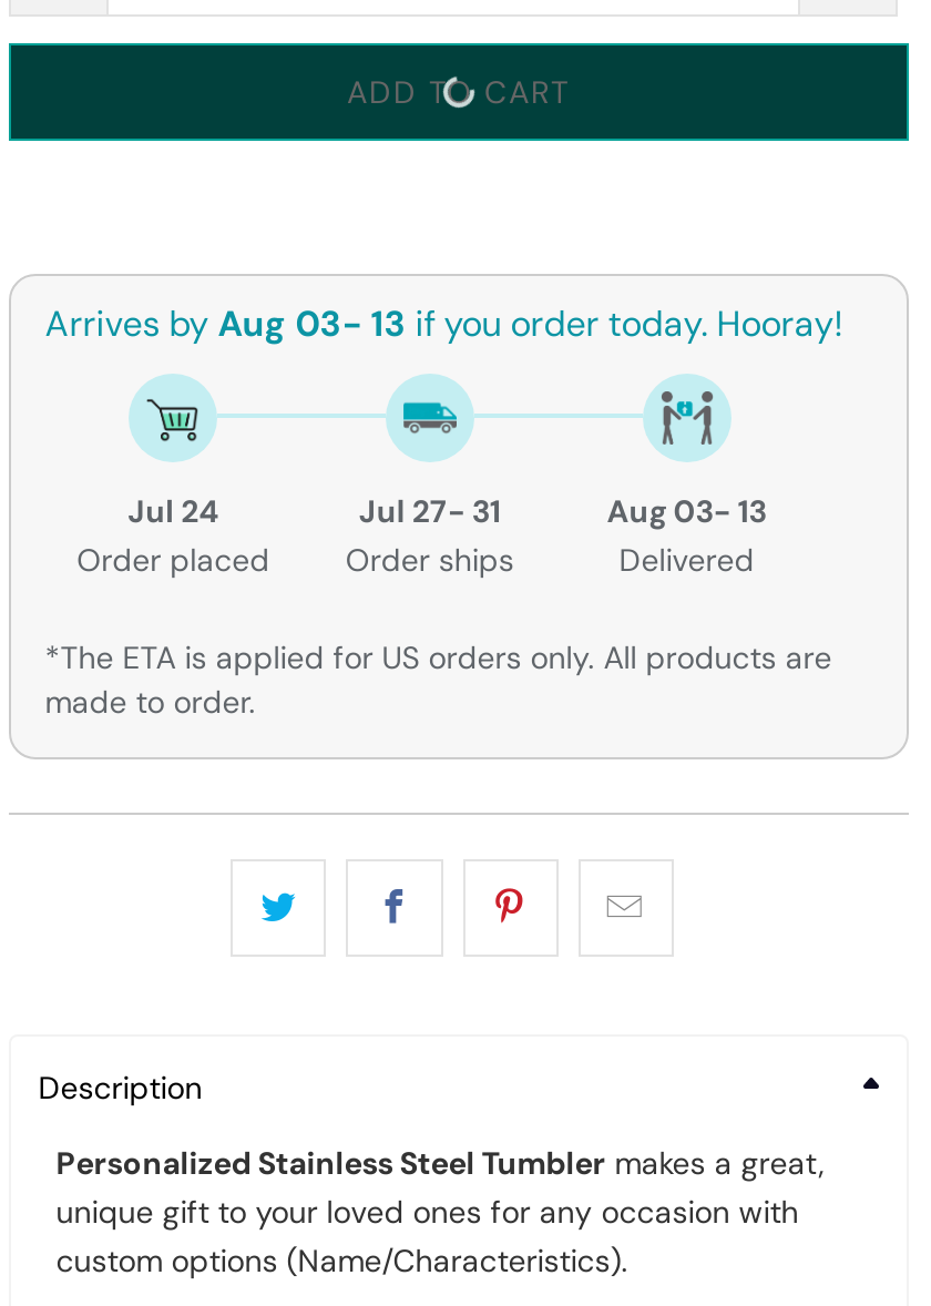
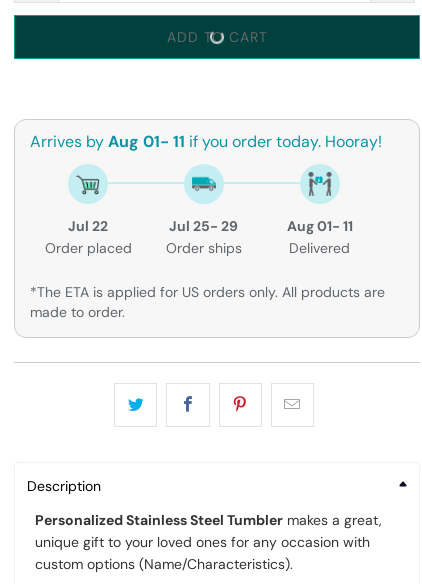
[45,300,843,346] Arrives by Aug 03- 13 if you order today. Hooray! -> [30,131,382,152] Arrives by Aug 01- 11 if you order today. Hooray!
[128,490,219,530] Jul 24 -> [68,217,108,235] Jul 22
[359,490,501,530] Jul 27- 31 -> [169,217,238,235] Jul 25- 29
[607,490,766,530] Aug 03- 13 -> [287,217,353,235] Aug 01- 11

